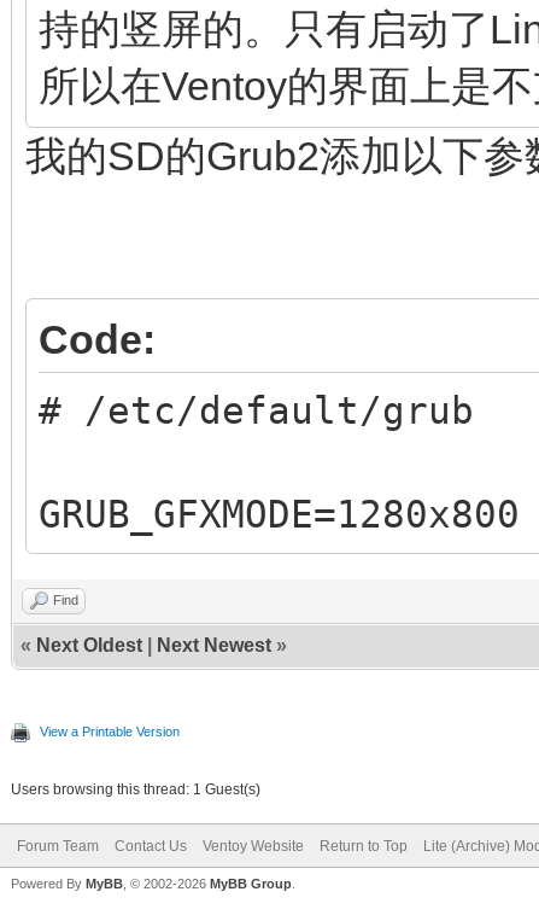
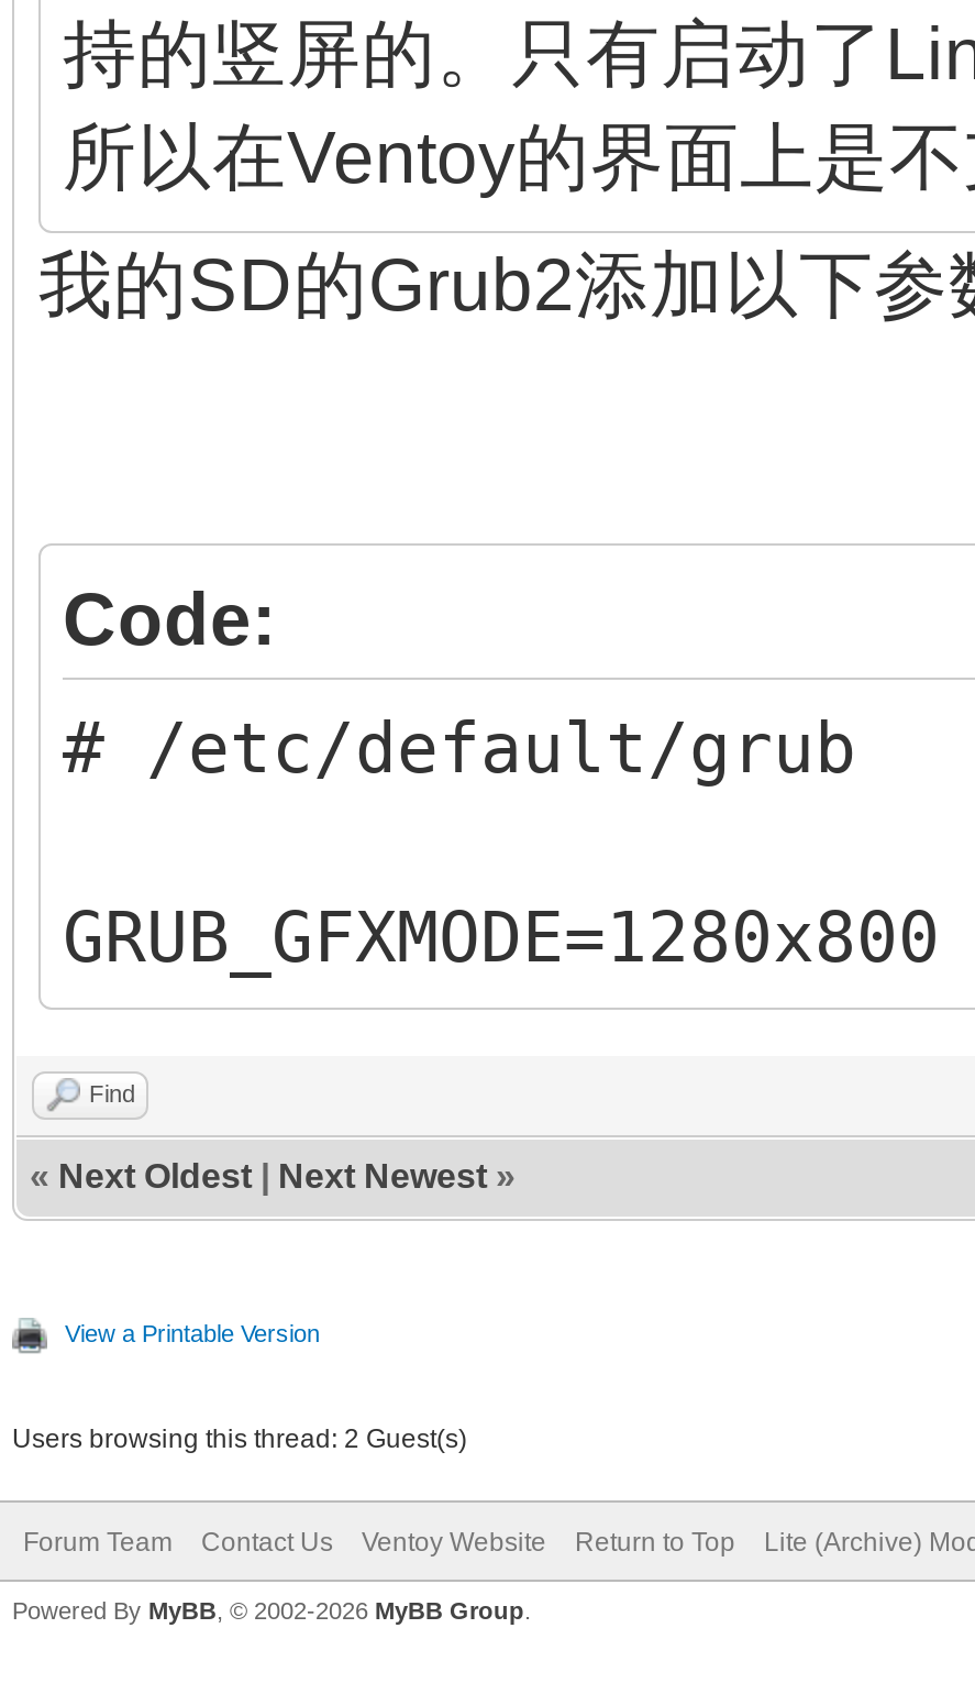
[11,781,260,798] Users browsing this thread: 1 Guest(s) -> [12,1423,467,1454] Users browsing this thread: 2 Guest(s)

